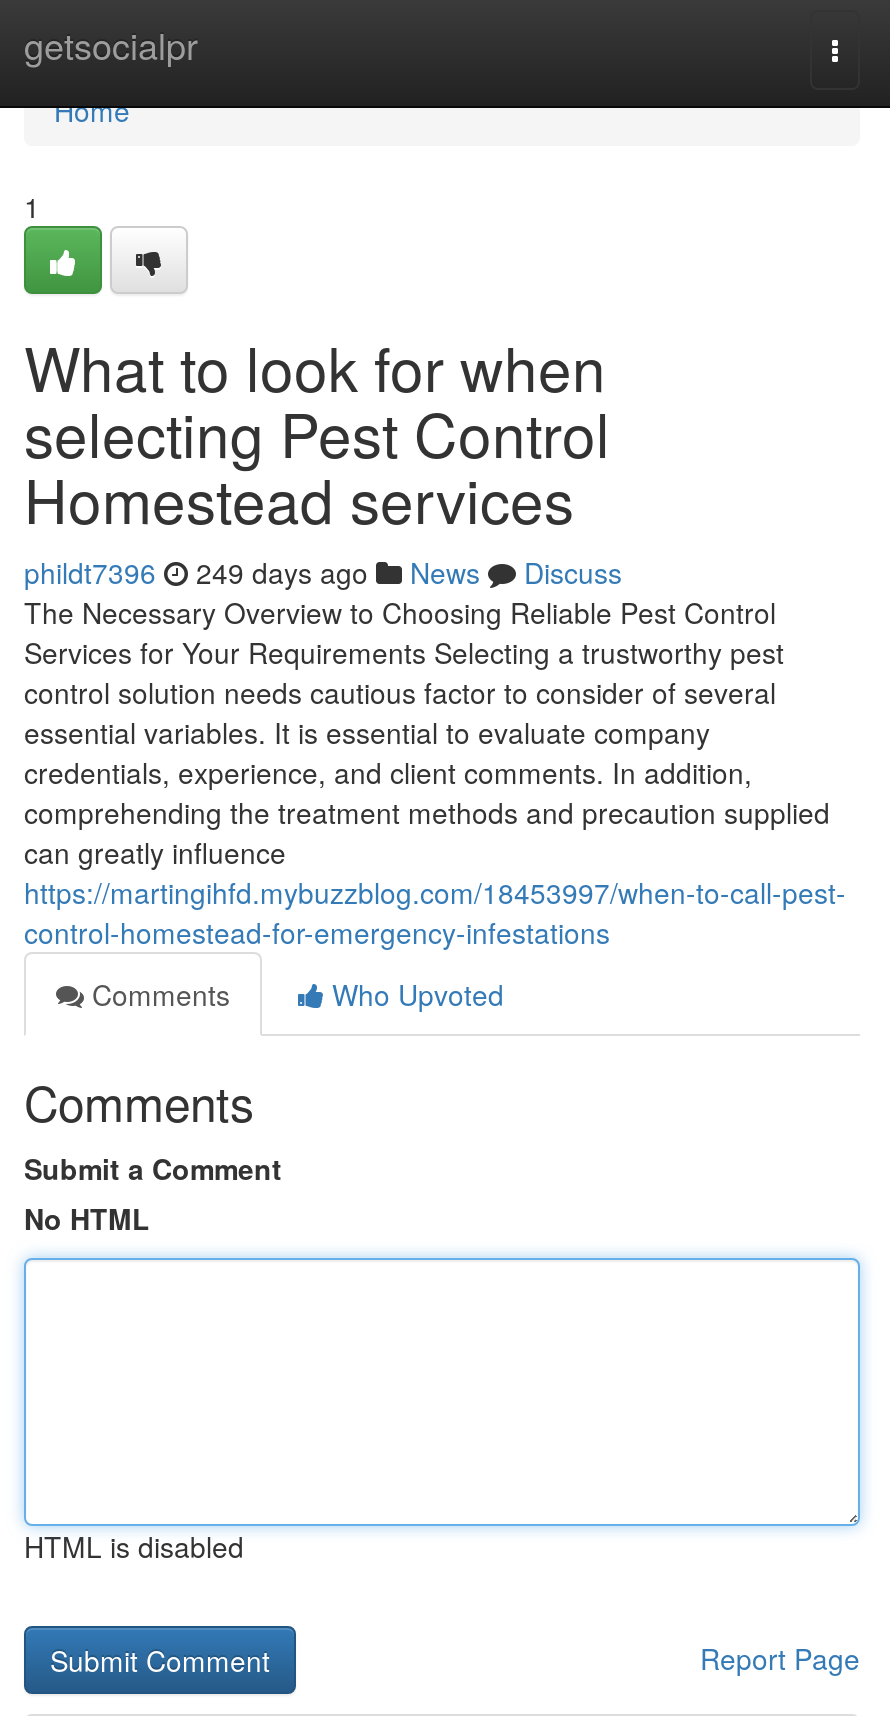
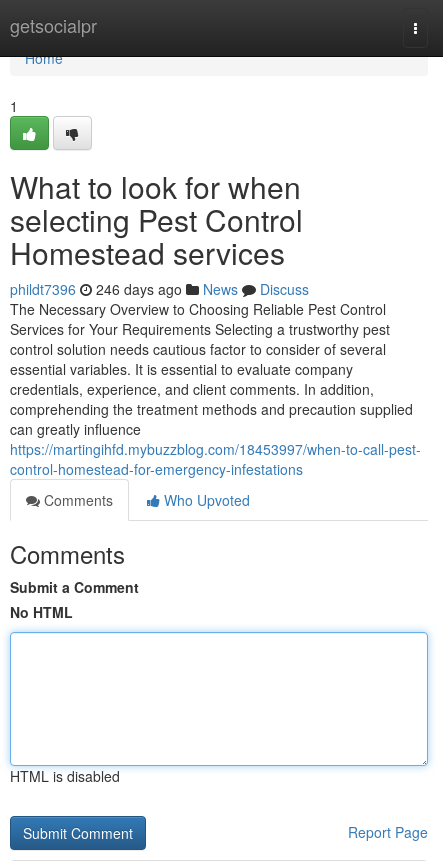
[24,552,622,592] phildt7396 249 days ago News Discuss -> [10,279,309,299] phildt7396 246 days ago News Discuss

